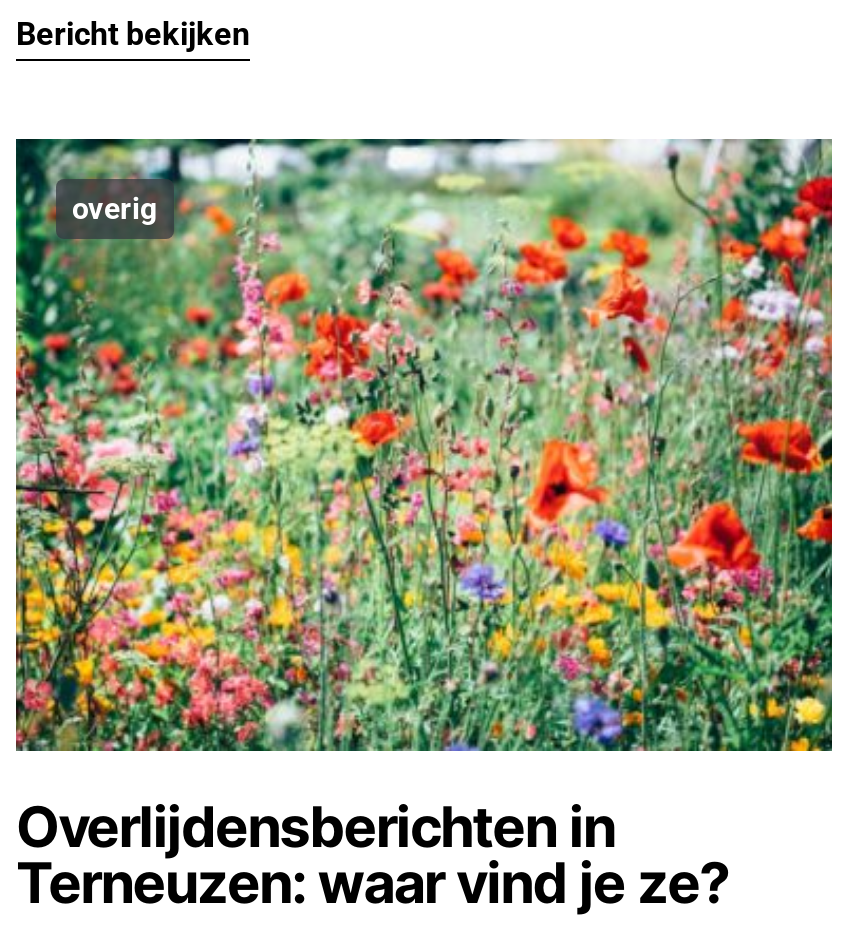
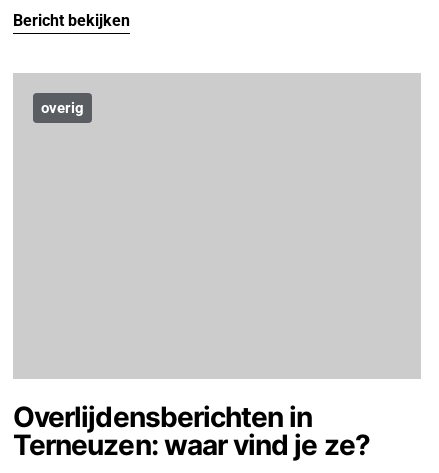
[14,137,834,753] [image] -> none

